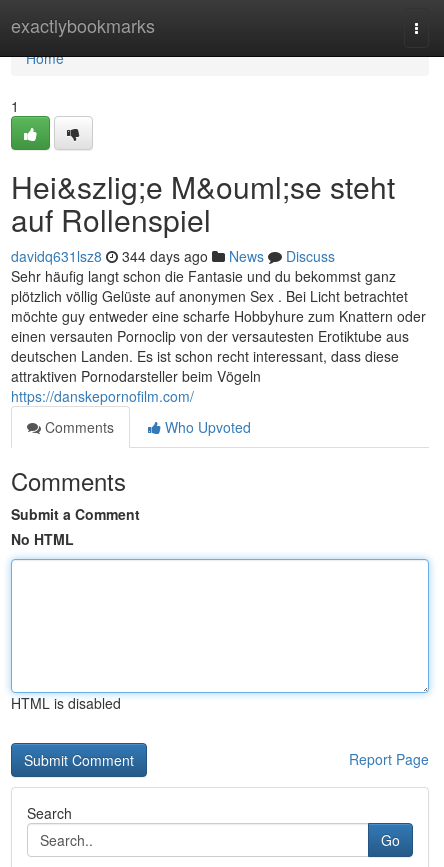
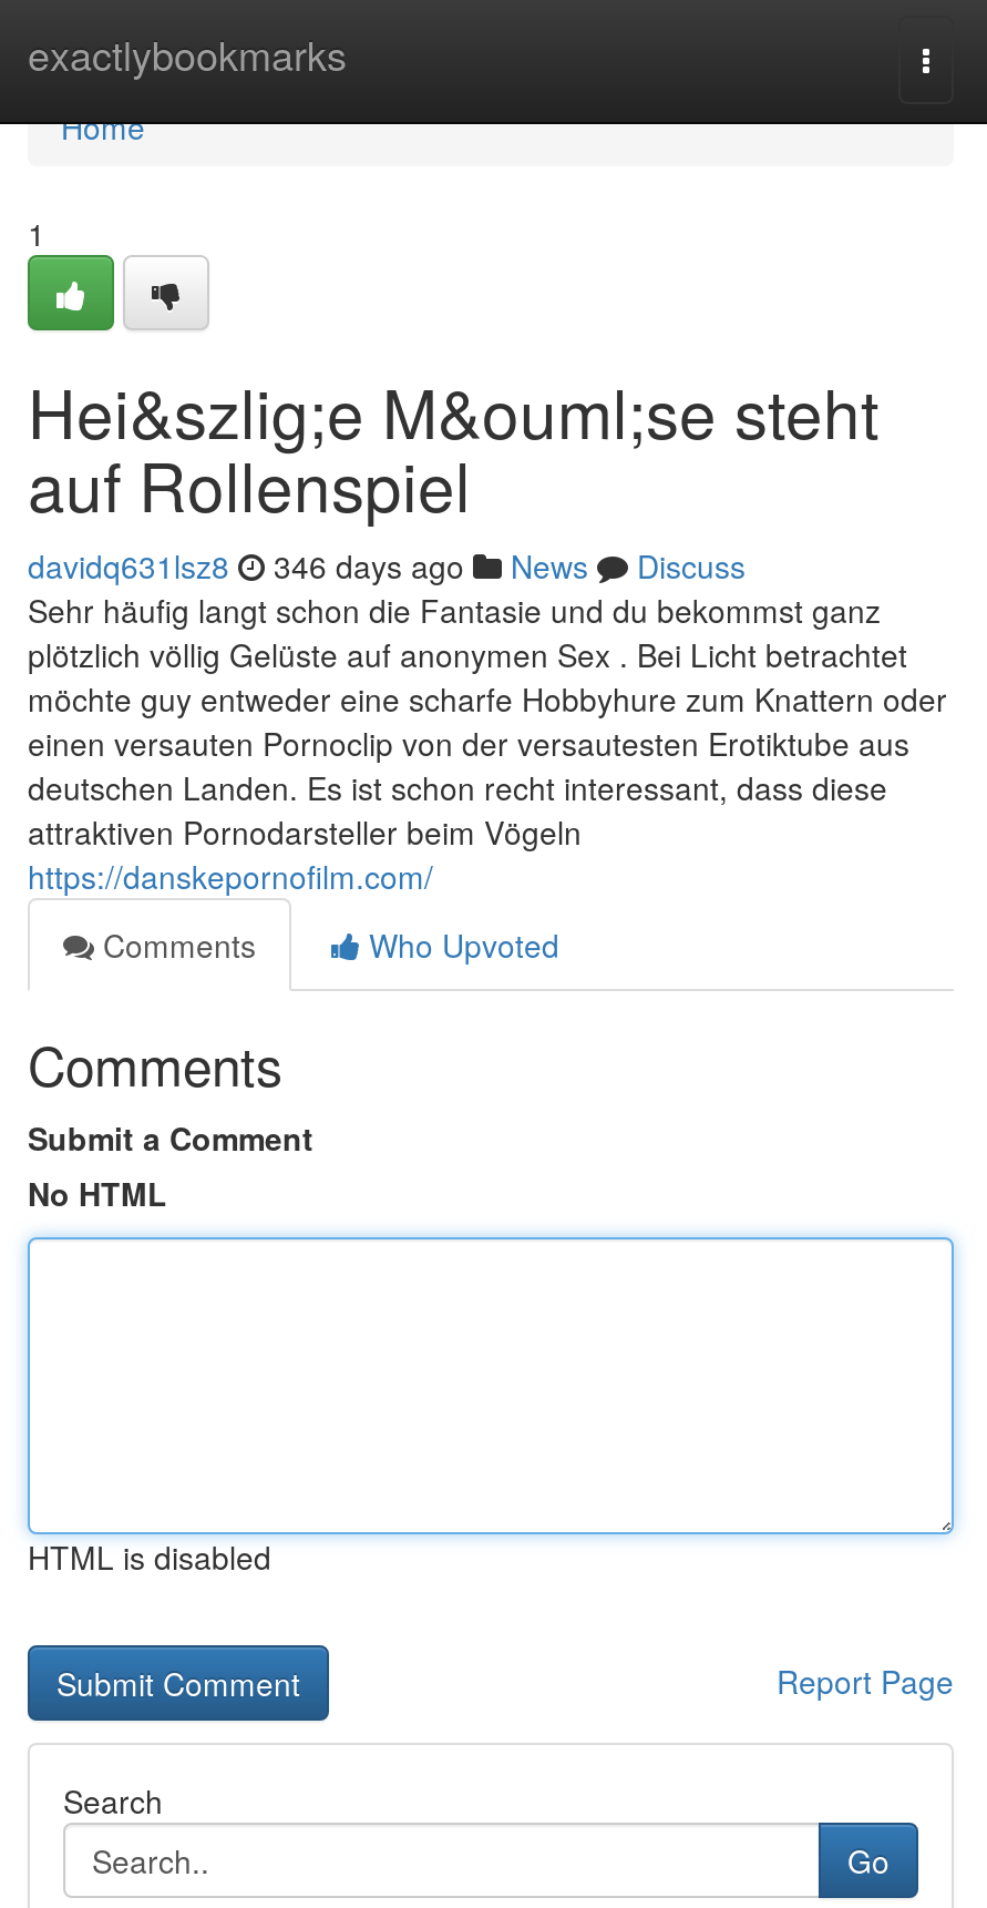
[11,246,335,266] davidq631lsz8 344 days ago News Discuss -> [28,543,746,588] davidq631lsz8 346 days ago News Discuss

